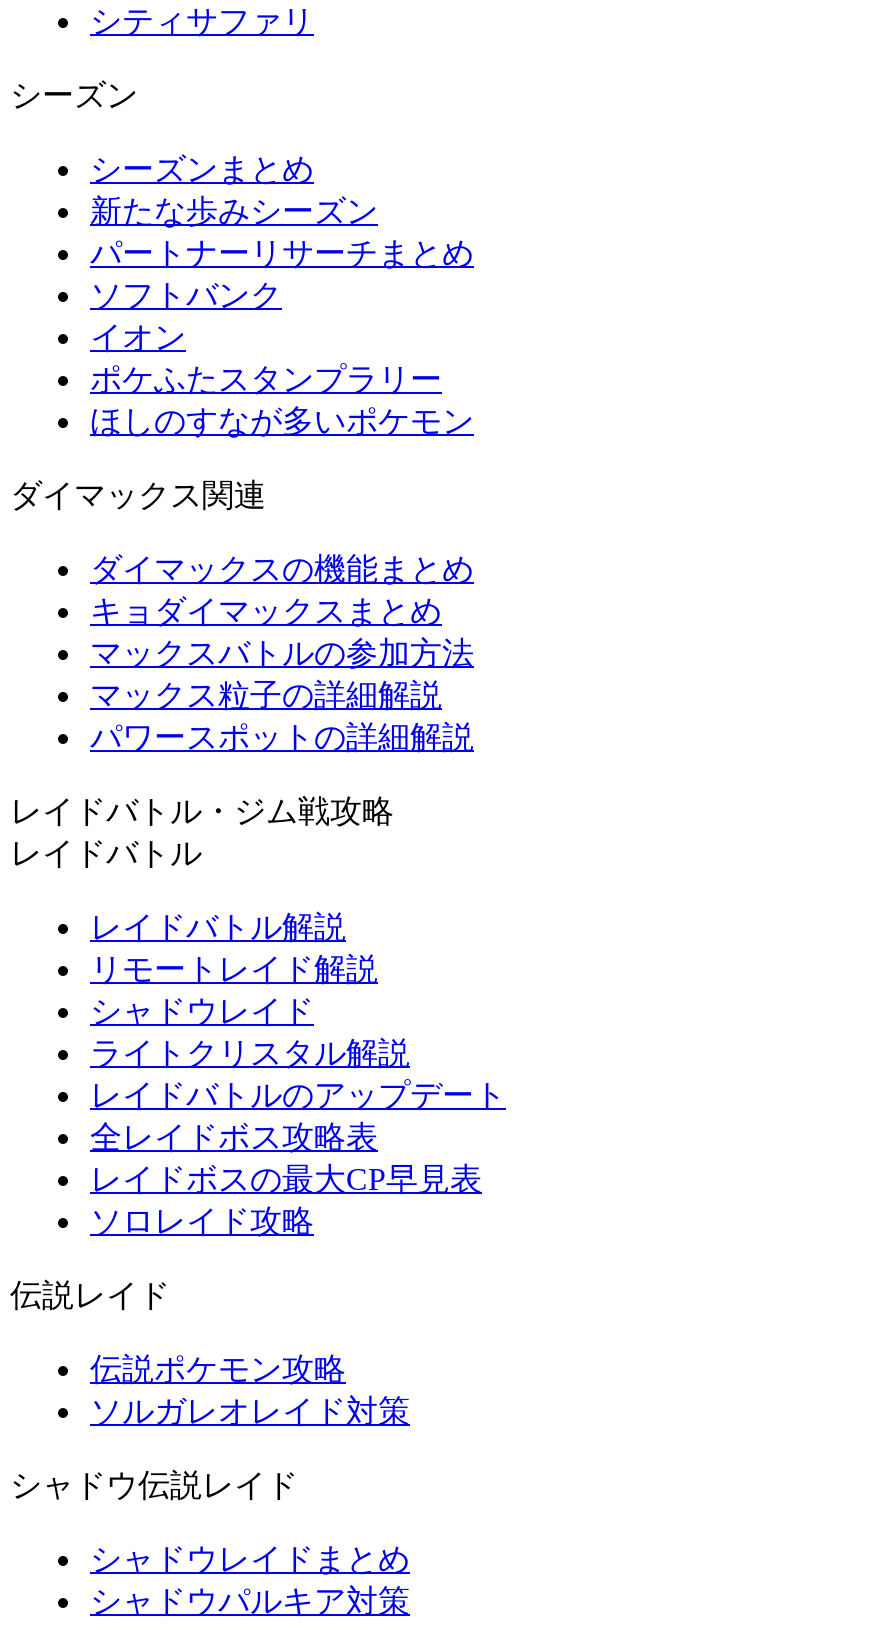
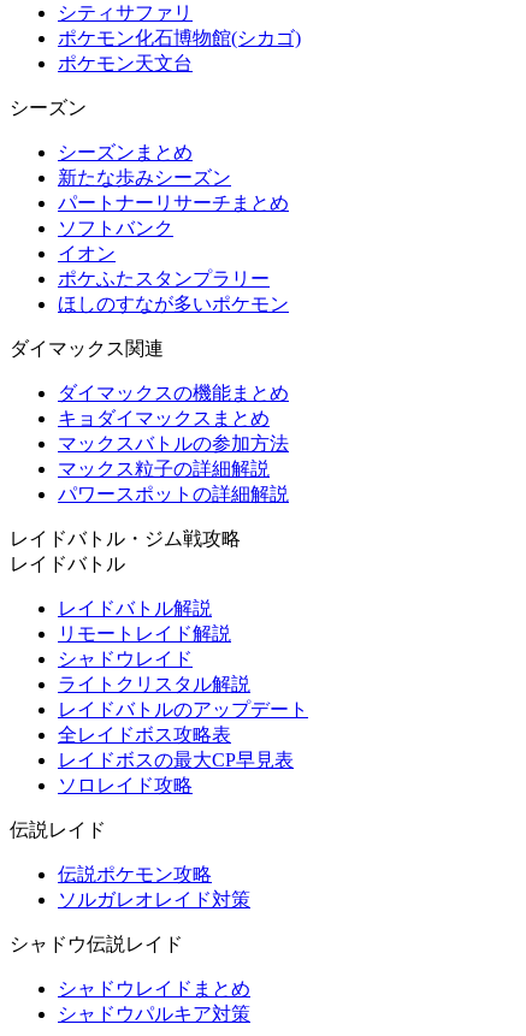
none -> [58,28,301,73] ポケモン化石博物館(シカゴ) | ポケモン天文台

